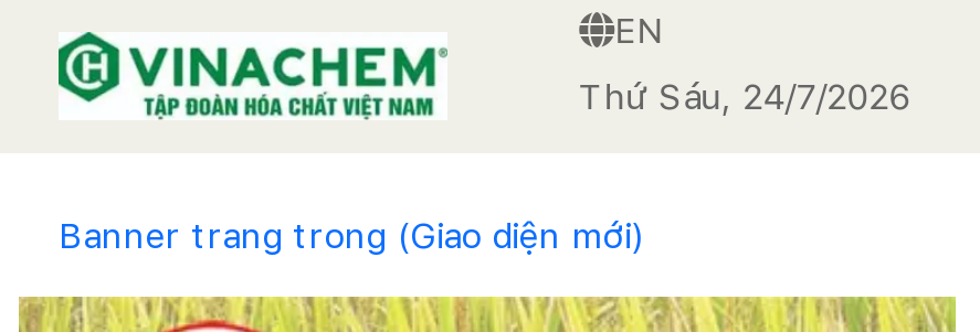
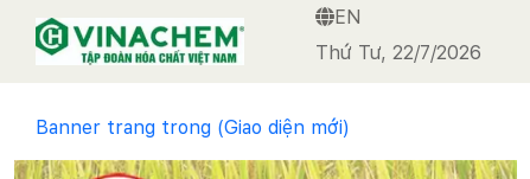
[579,76,911,118] Thứ Sáu, 24/7/2026 -> [315,41,481,64] Thứ Tư, 22/7/2026

